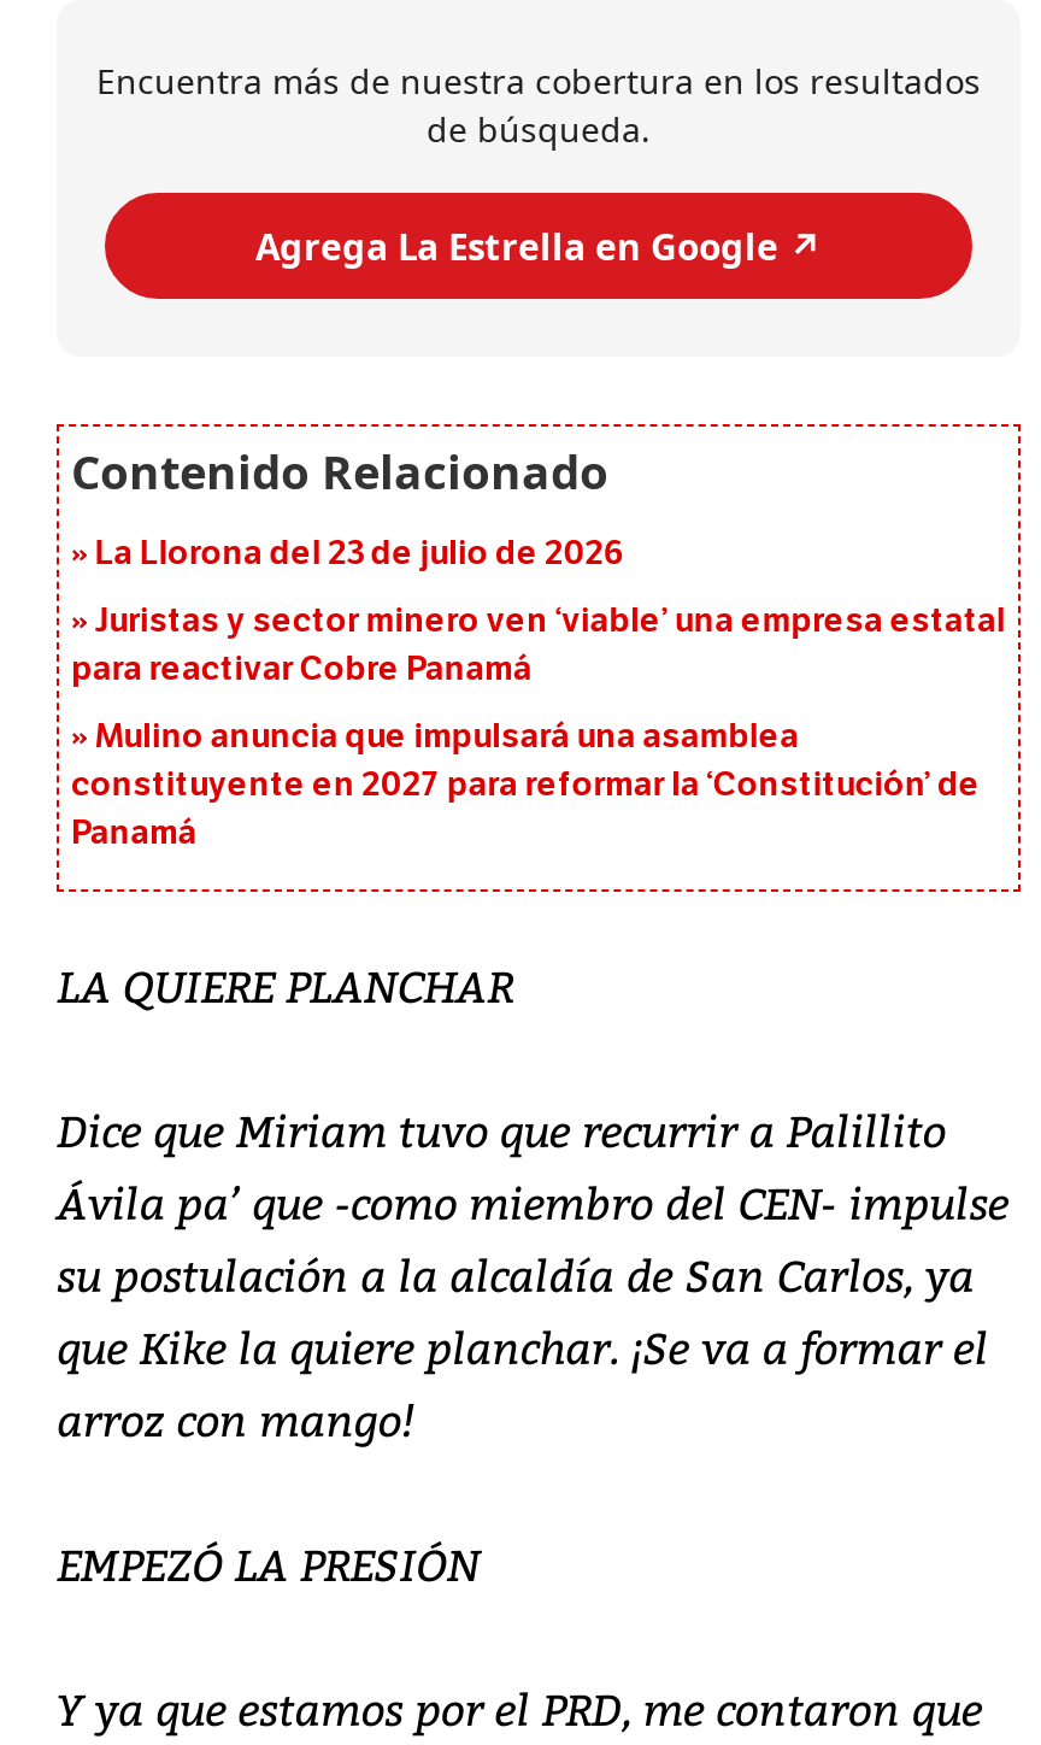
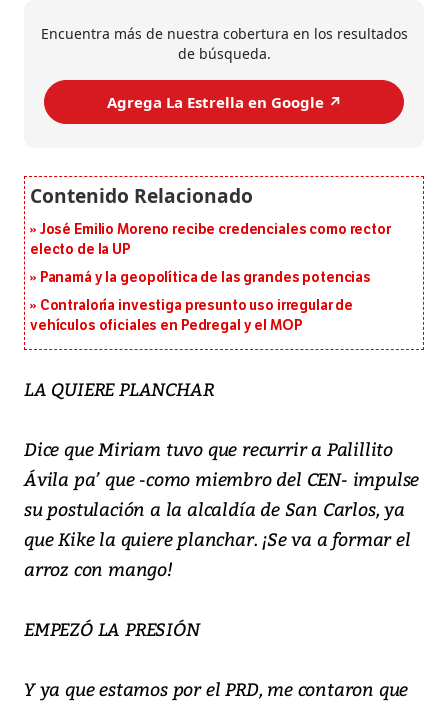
[95,534,625,575] La Llorona del 23 de julio de 2026 -> [30,221,391,258] José Emilio Moreno recibe credenciales como rector | electo de la UP
[71,601,1006,691] Juristas y sector minero ven ‘viable’ una empresa estatal | para reactivar Cobre Panamá -> [40,269,371,286] Panamá y la geopolítica de las grandes potencias
[71,717,980,854] Mulino anuncia que impulsará una asamblea | constituyente en 2027 para reformar la ‘Constitución’ de | Panamá -> [30,297,353,334] Contraloría investiga presunto uso irregular de | vehículos oficiales en Pedregal y el MOP

